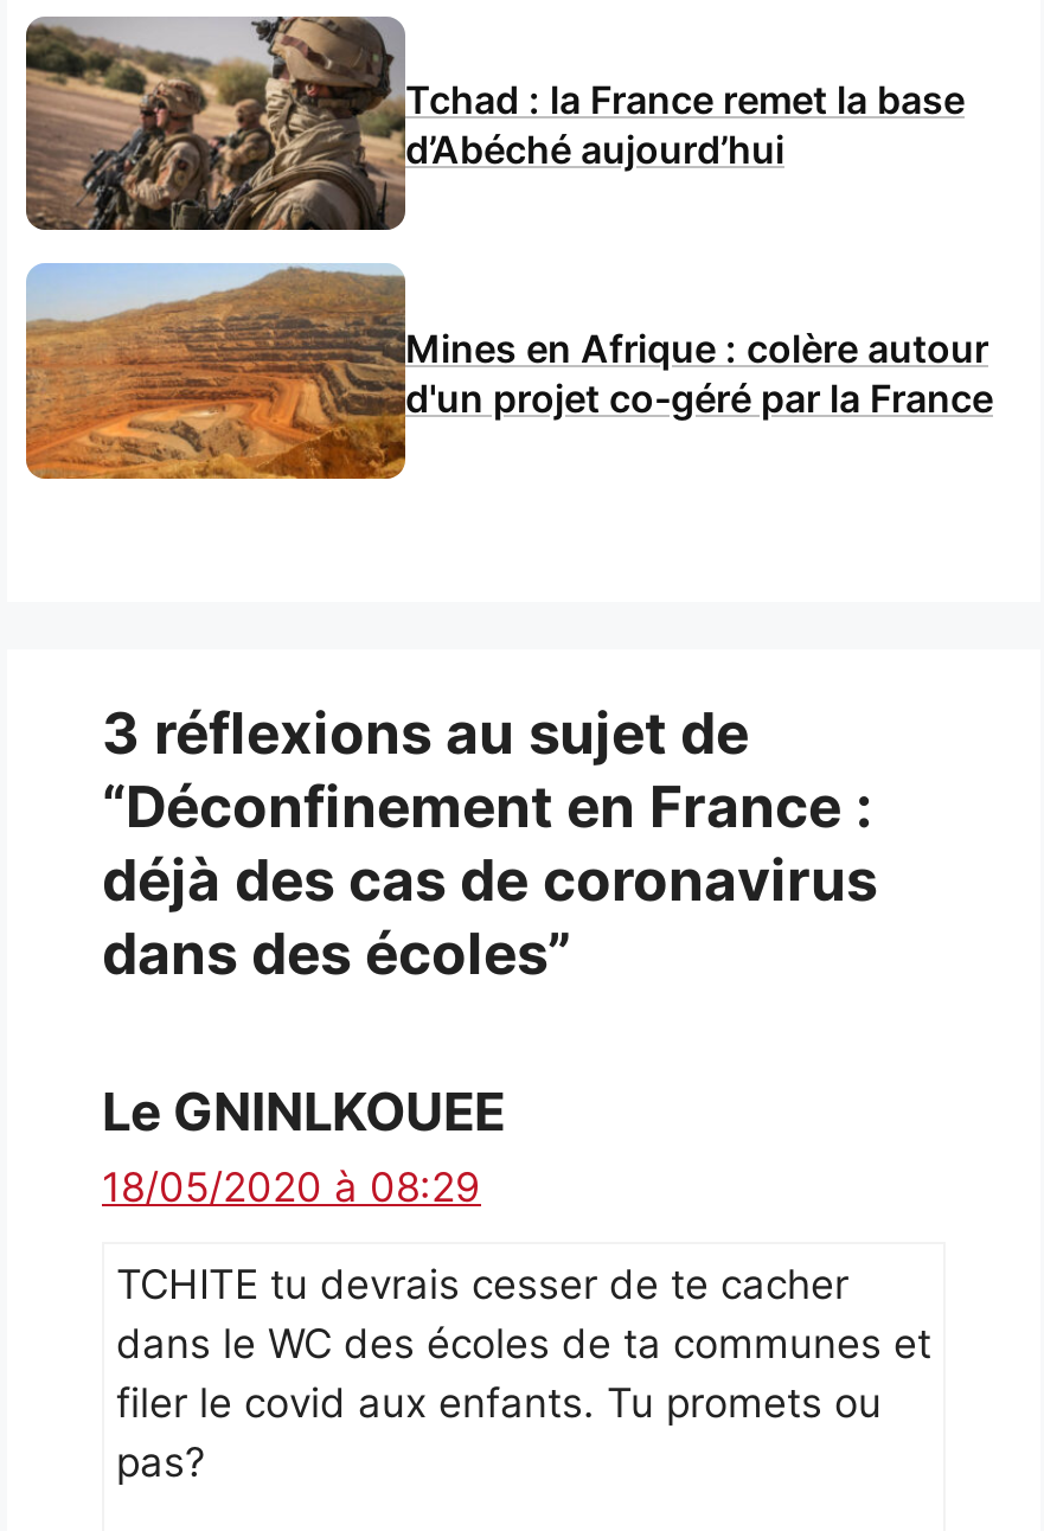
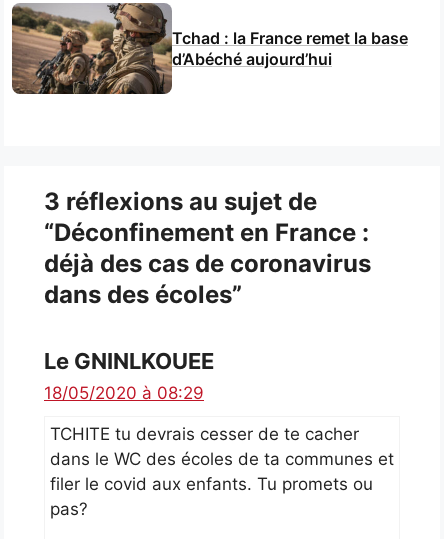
[24,263,993,481] [image] | Mines en Afrique : colère autour | d'un projet co-géré par la France -> none

